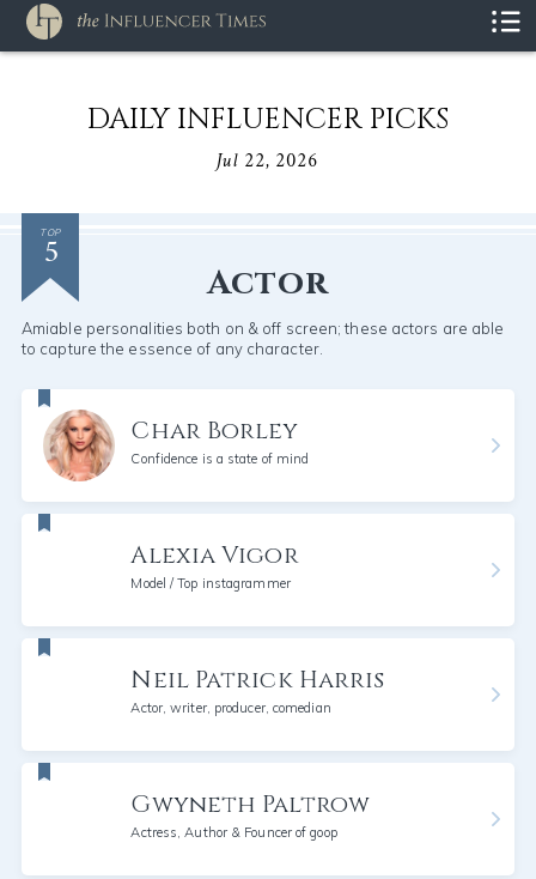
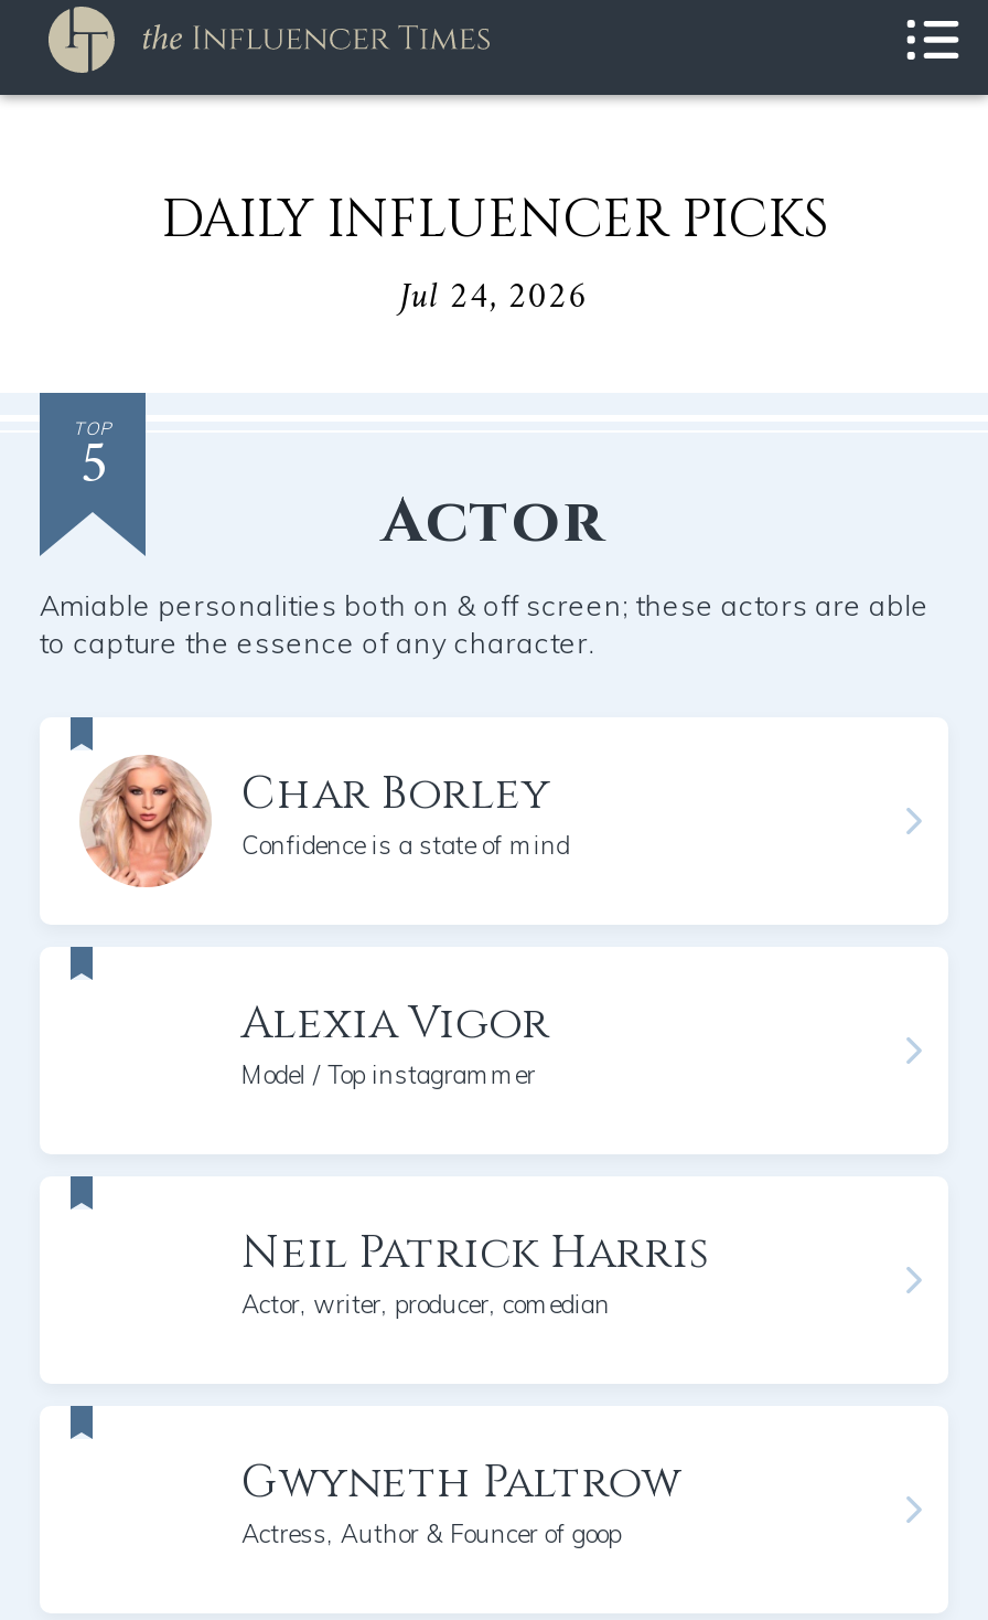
[217,145,319,178] Jul 22, 2026 -> [400,267,588,329] Jul 24, 2026

